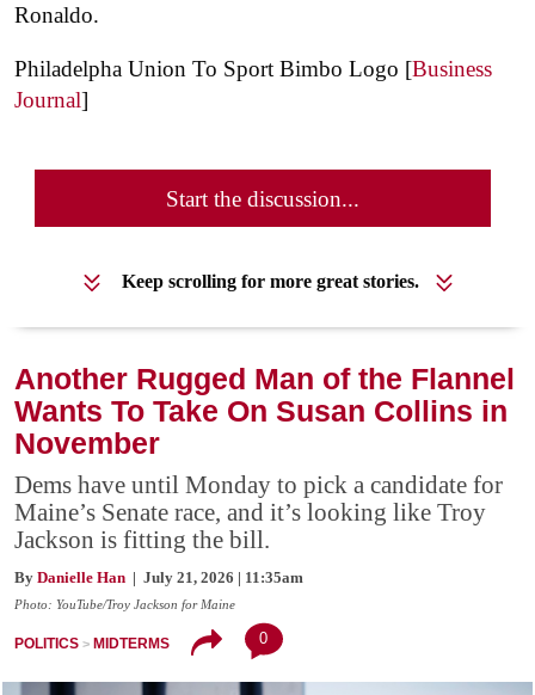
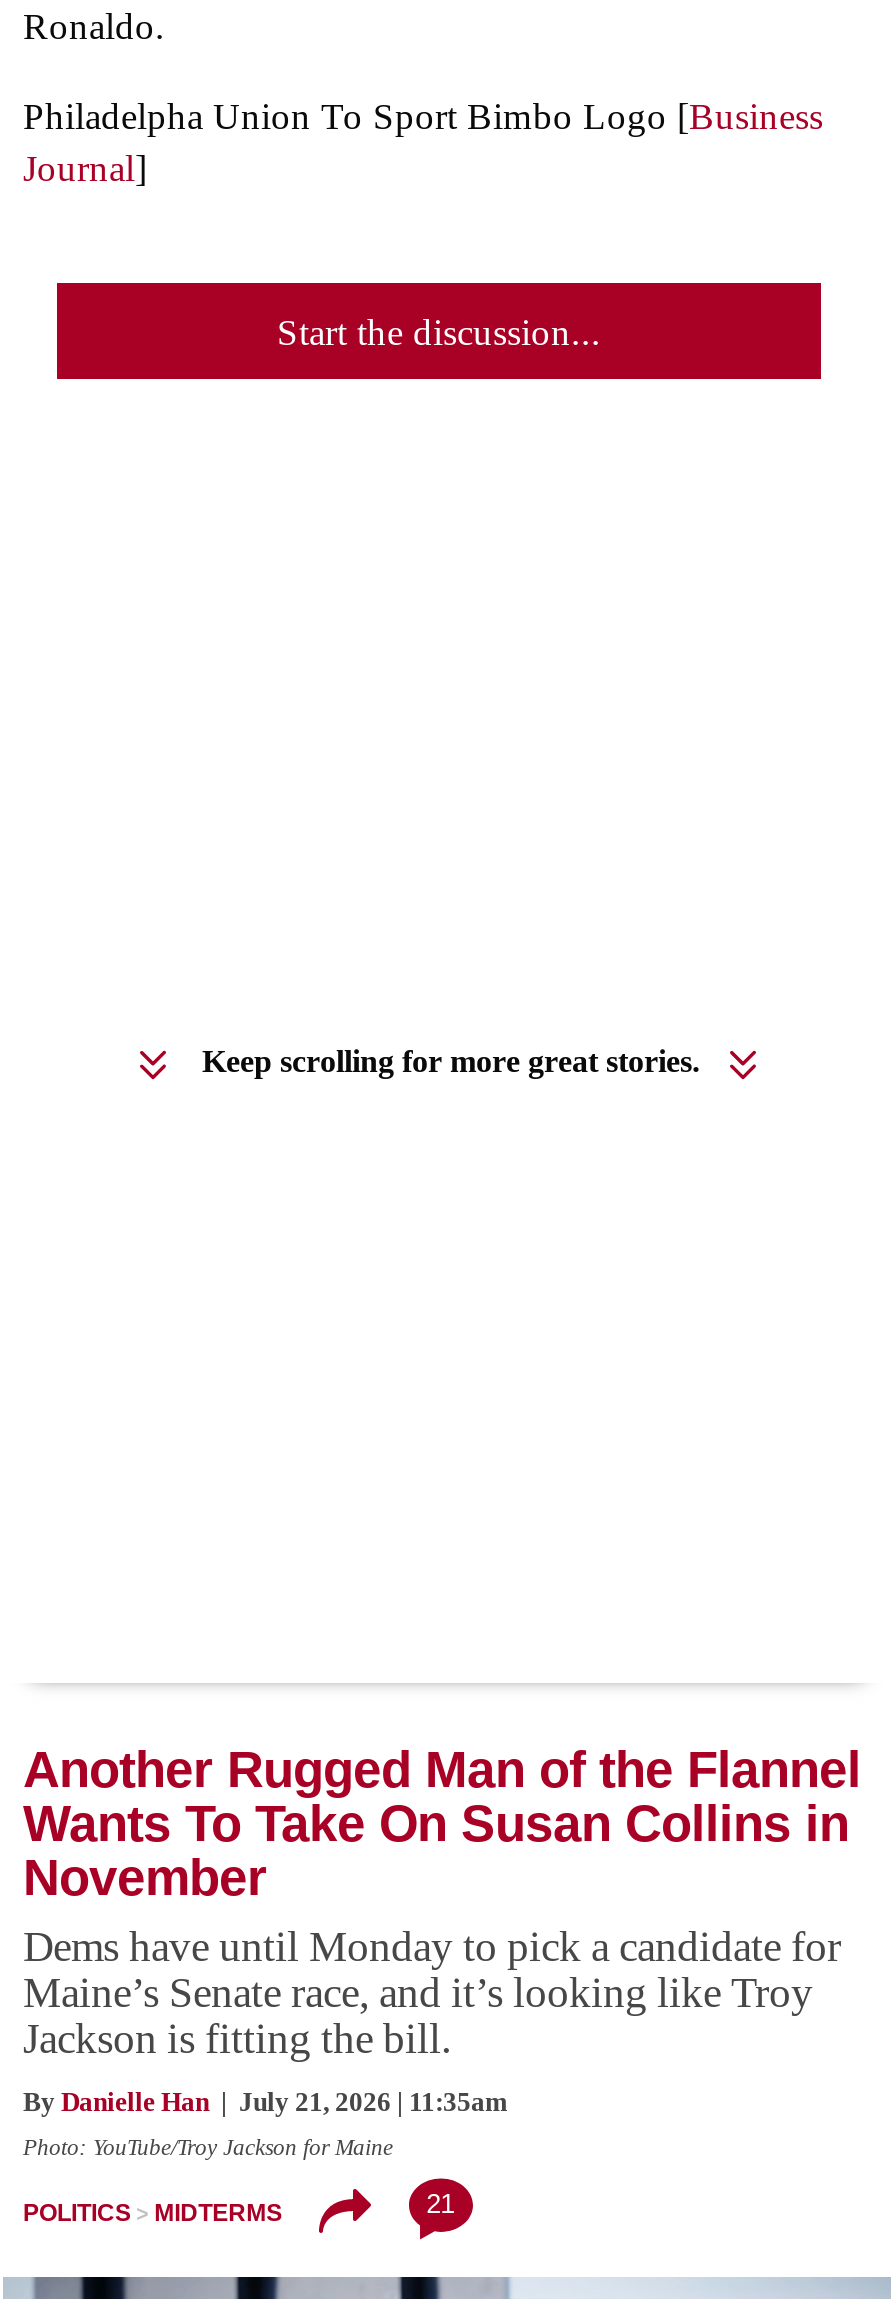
[259,629,268,647] 0 -> [426,2189,454,2219] 21

